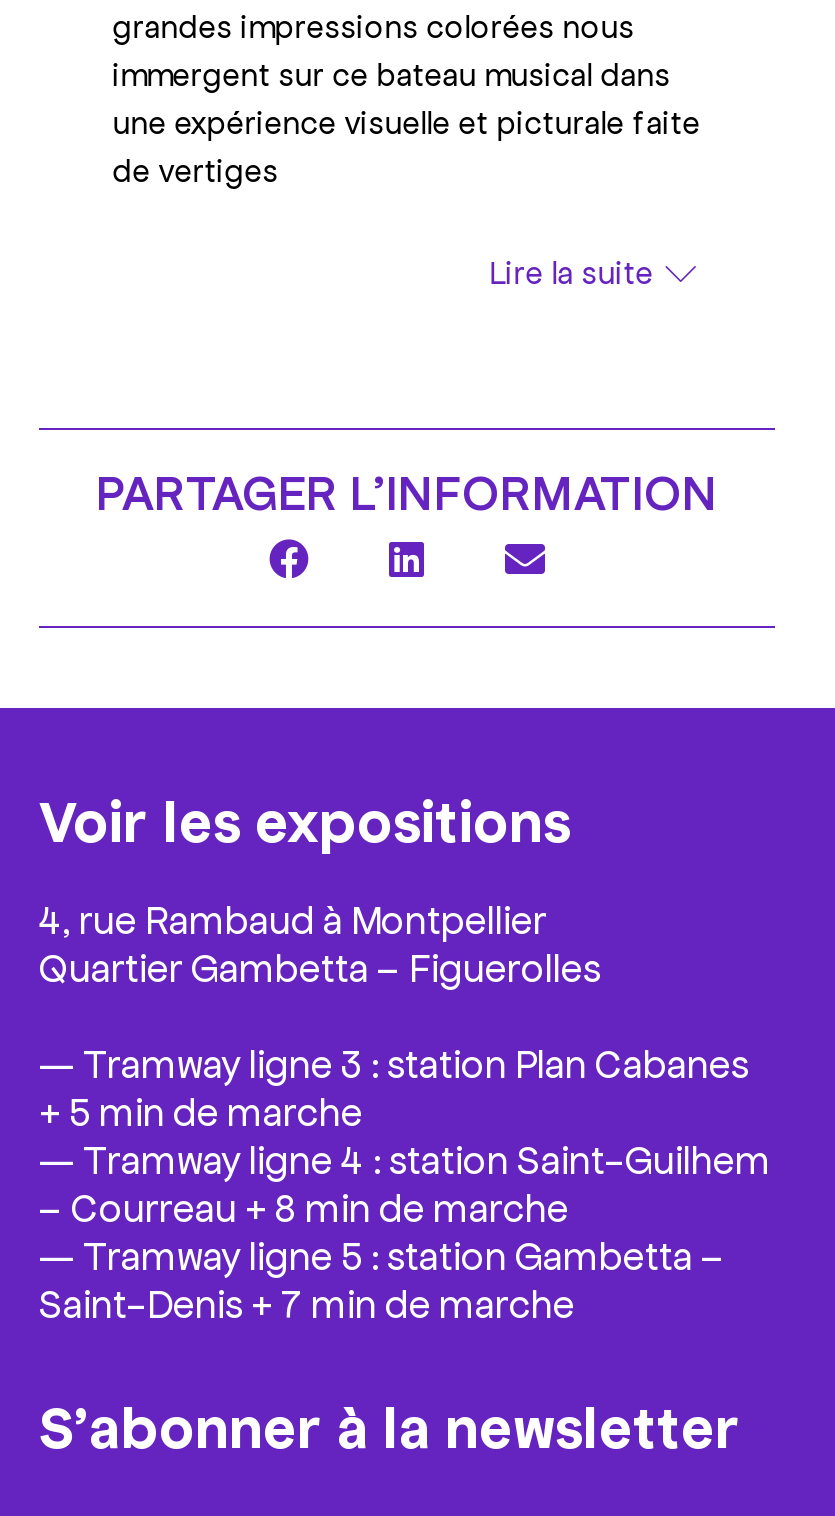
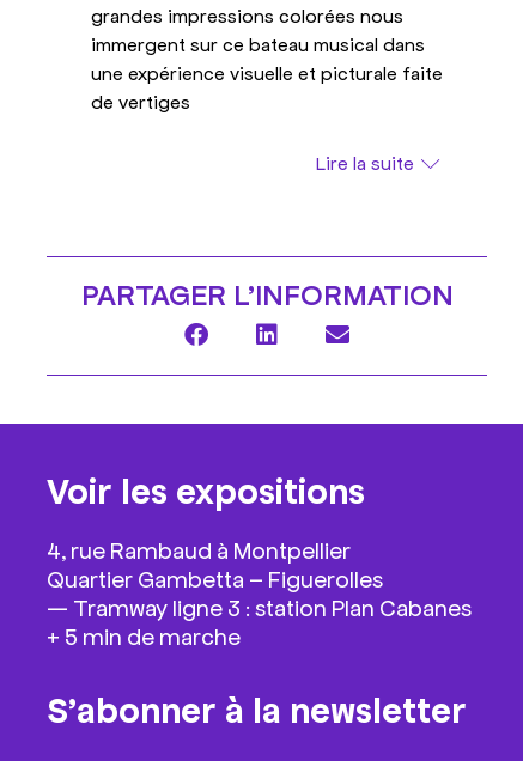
[39,1133,771,1325] — Tramway ligne 4 : station Saint-Guilhem | – Courreau + 8 min de marche | — Tramway ligne 5 : station Gambetta – | Saint-Denis + 7 min de marche -> none

